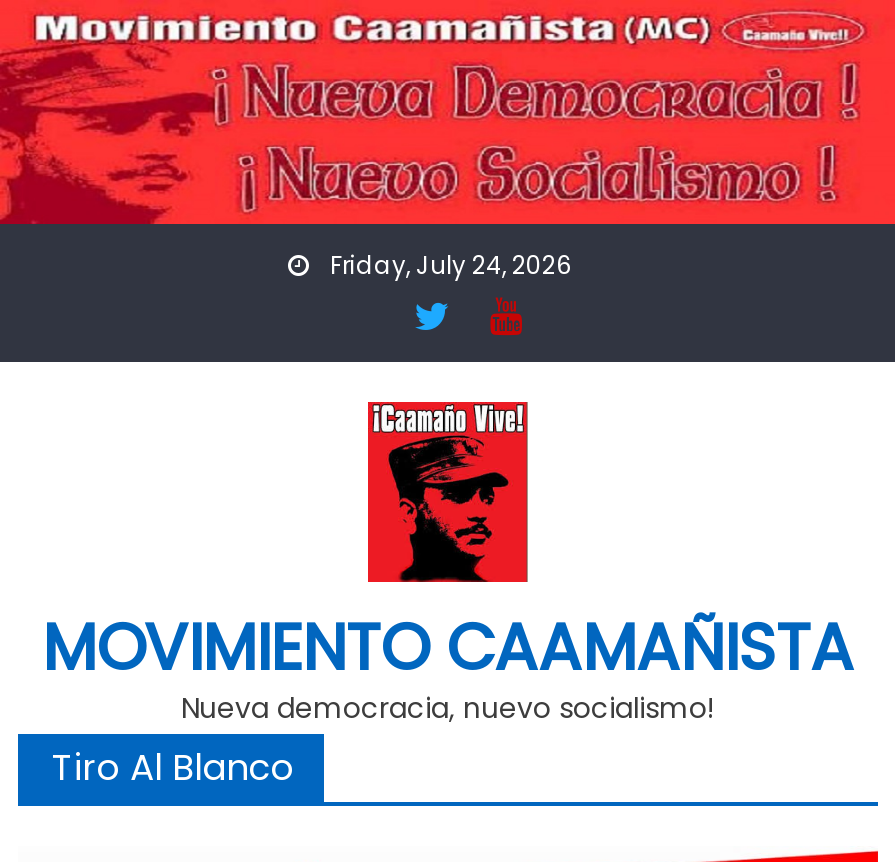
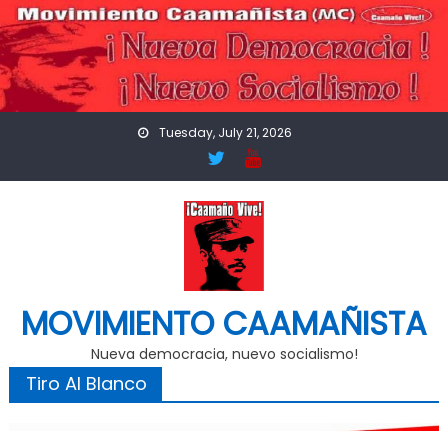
[324,248,572,282] Friday, July 24, 2026 -> [156,124,292,141] Tuesday, July 21, 2026

